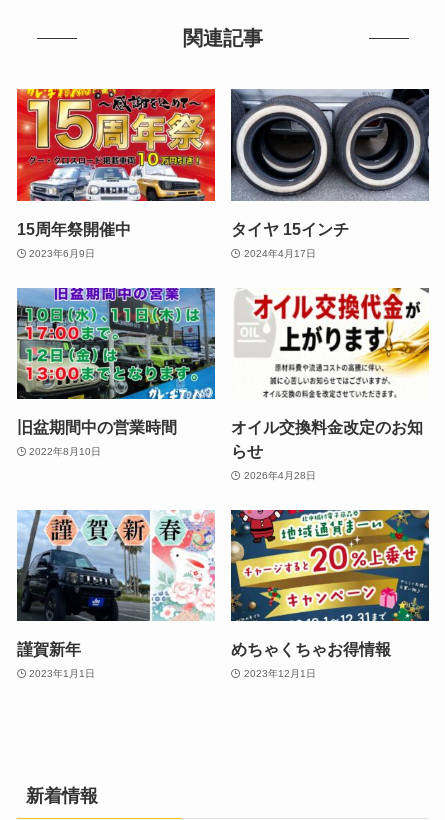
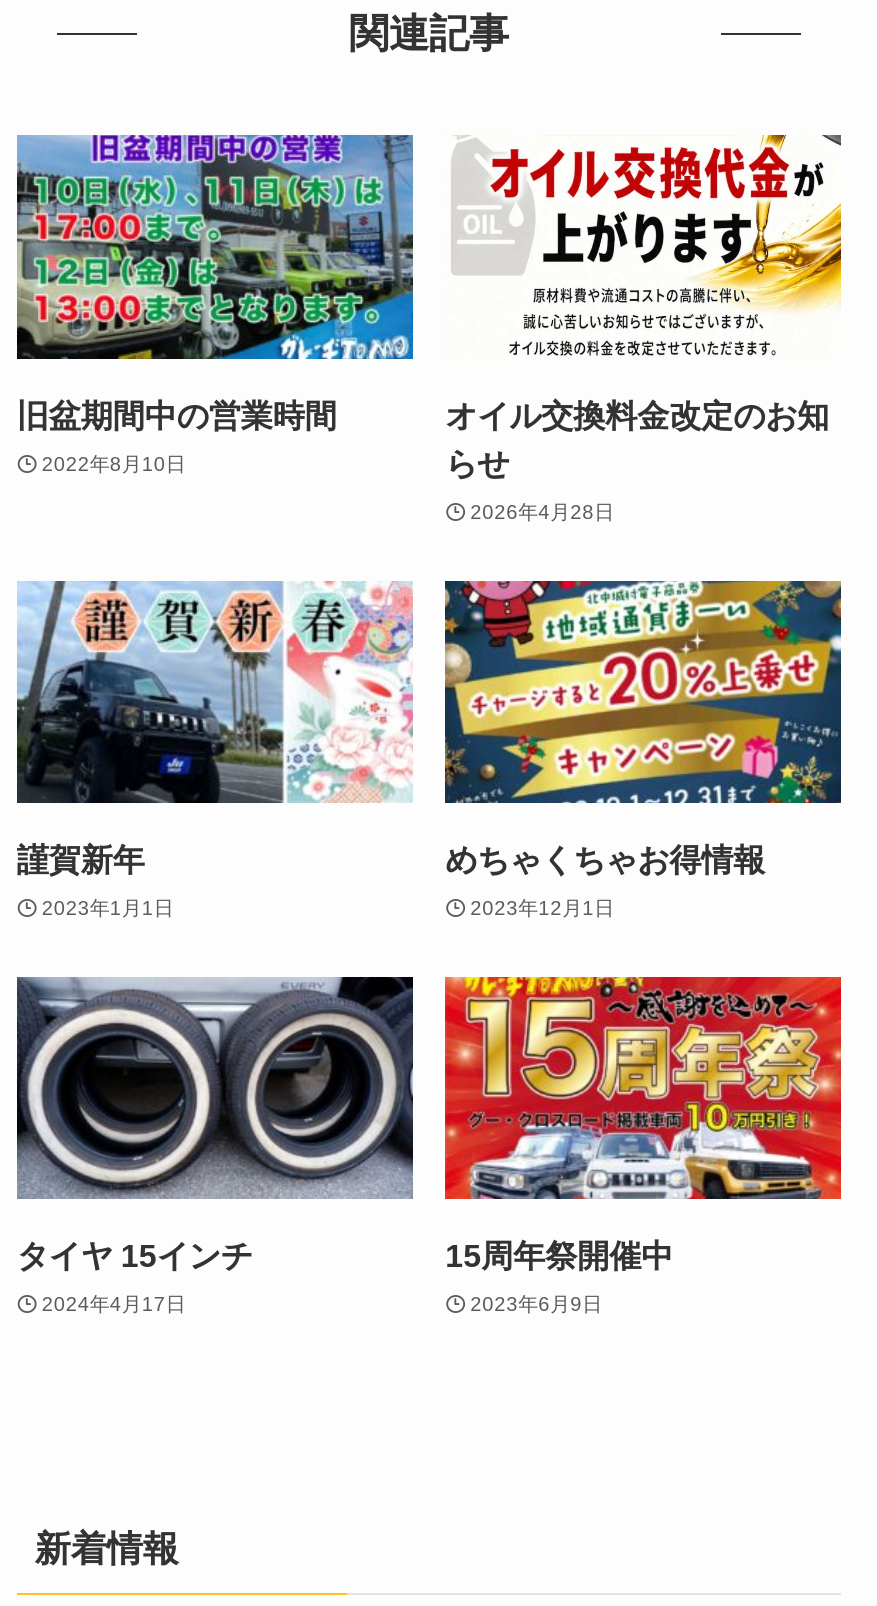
moved [16,88,216,258] -> [443,975,843,1315]: [image] | 15周年祭開催中 | 2023年6月9日
moved [230,88,430,258] -> [15,975,415,1315]: [image] | タイヤ 15インチ | 2024年4月17日
moved [15,285,423,679] -> [13,131,829,918]: [image] | 旧盆期間中の営業時間 | 2022年8月10日 | ... | めちゃくちゃお得情報 | 2023年12月1日

